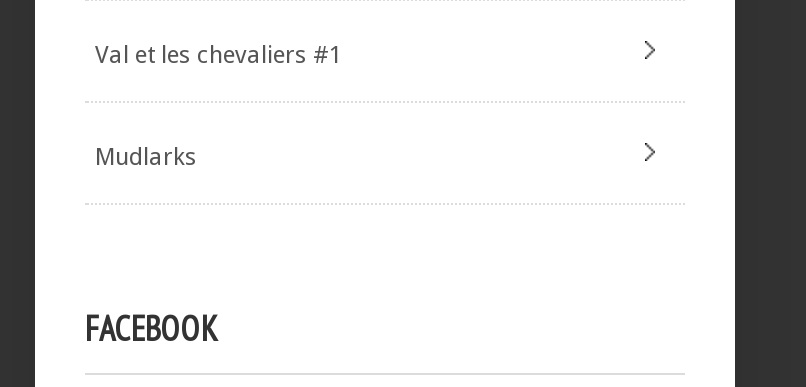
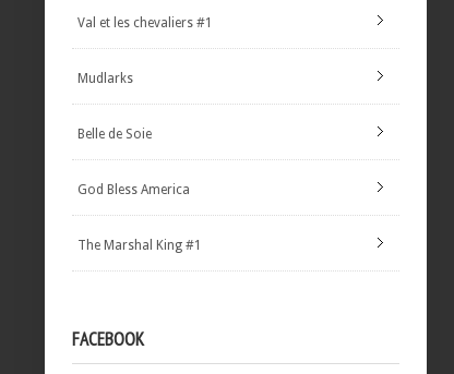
none -> [77,127,152,142] Belle de Soie
none -> [77,182,190,198] God Bless America
none -> [77,238,202,253] The Marshal King #1

